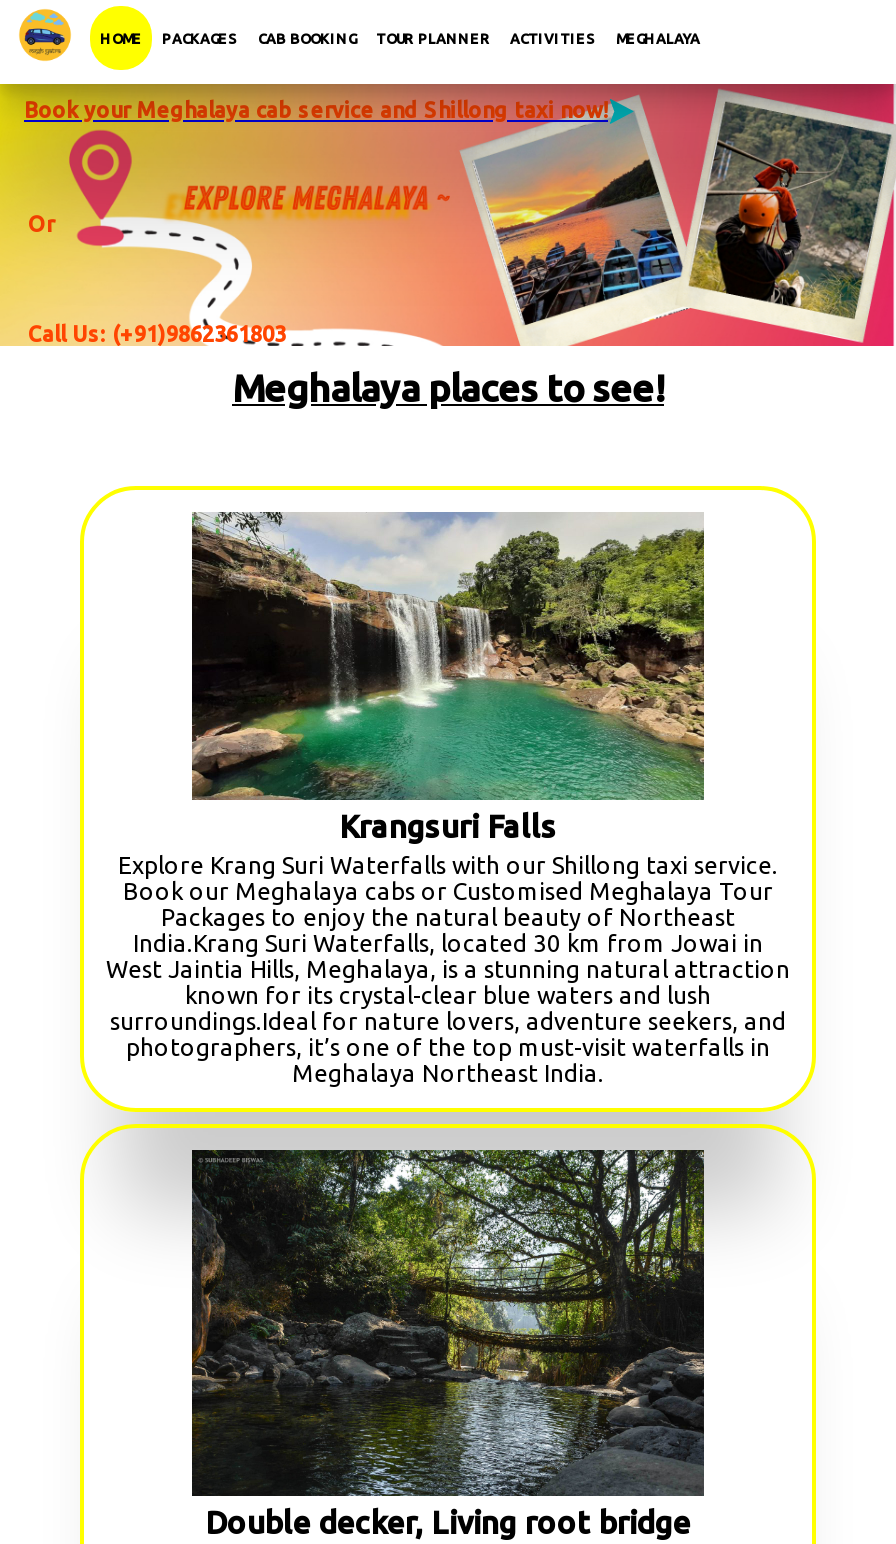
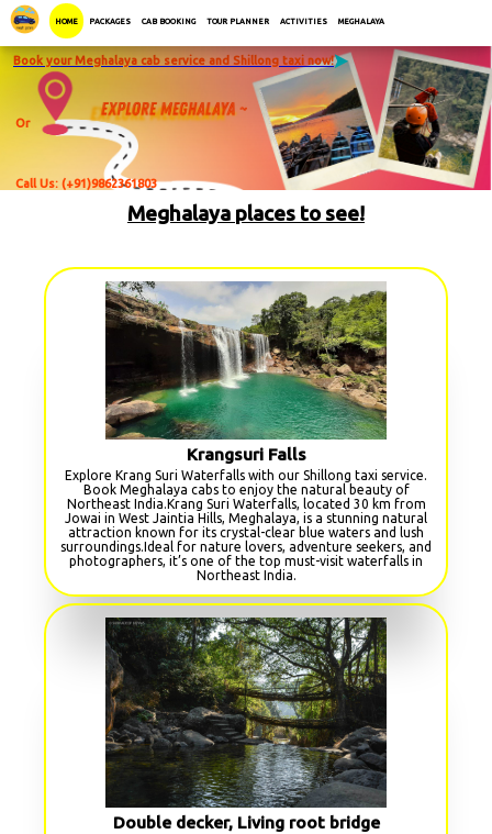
[106,879,790,1009] Book our Meghalaya cabs or Customised Meghalaya Tour | Packages to enjoy the natural beauty of Northeast | India.Krang Suri Waterfalls, located 30 km from Jowai in | West Jaintia Hills, Meghalaya, is a stunning natural attraction | known for its crystal-clear blue waters and lush -> [65,483,427,540] Book Meghalaya cabs to enjoy the natural beauty of | Northeast India.Krang Suri Waterfalls, located 30 km from | Jowai in West Jaintia Hills, Meghalaya, is a stunning natural | attraction known for its crystal-clear blue waters and lush
[292,1061,604,1087] Meghalaya Northeast India. -> [196,568,296,583] Northeast India.

